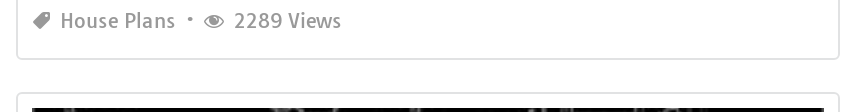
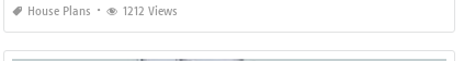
[234,9,342,35] 2289 Views -> [123,5,178,19] 1212 Views

